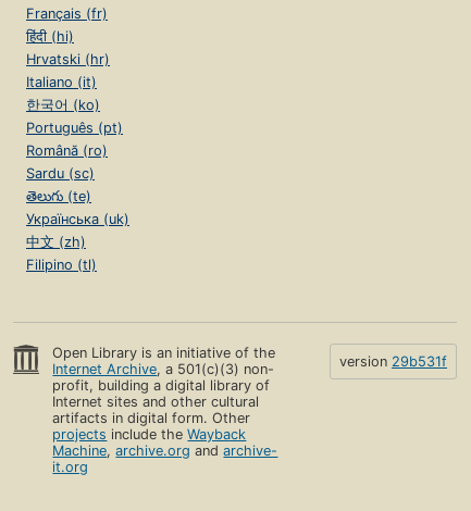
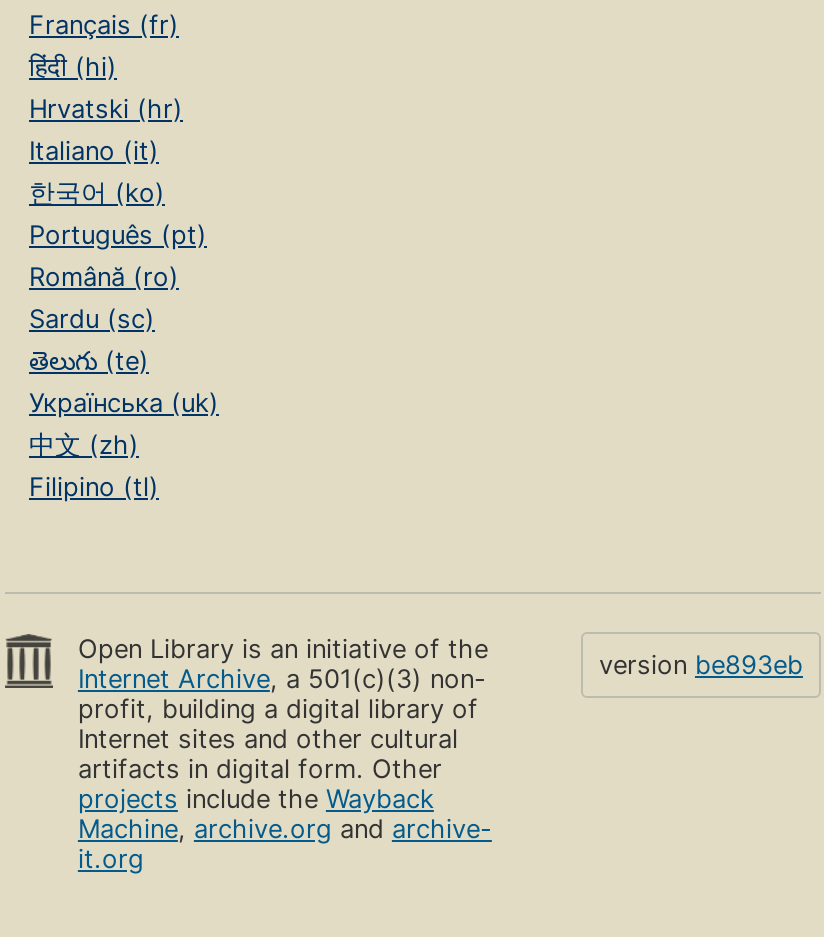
[339,353,447,369] version 29b531f -> [599,649,803,679] version be893eb

